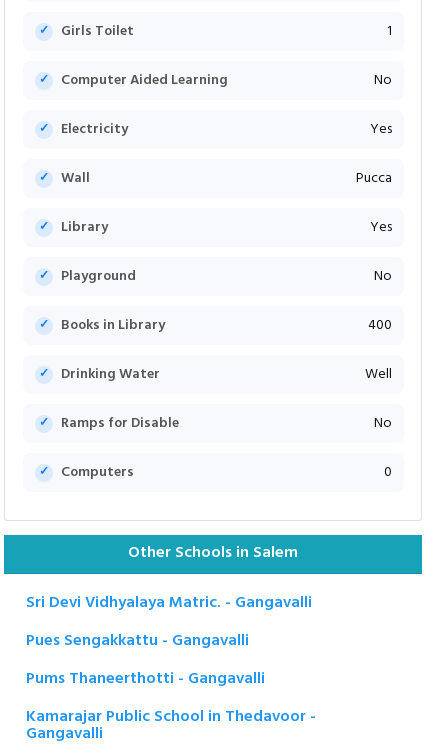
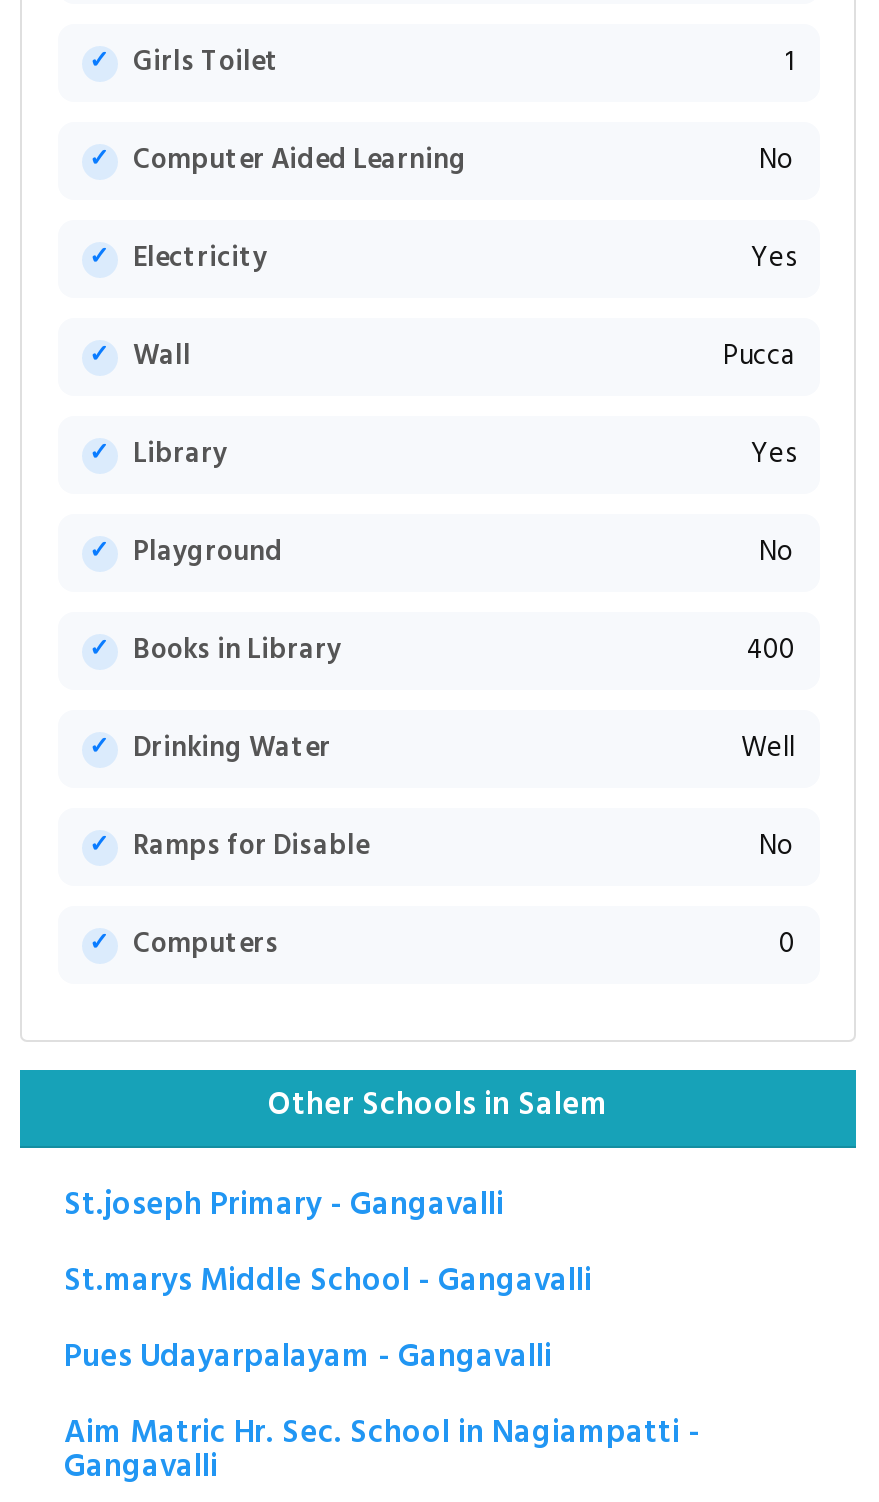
[26,590,312,616] Sri Devi Vidhyalaya Matric. - Gangavalli -> [64,1179,504,1231] St.joseph Primary - Gangavalli
[26,628,249,654] Pues Sengakkattu - Gangavalli -> [64,1255,592,1307] St.marys Middle School - Gangavalli
[26,666,265,692] Pums Thaneerthotti - Gangavalli -> [64,1331,552,1383] Pues Udayarpalayam - Gangavalli
[26,704,316,730] Kamarajar Public School in Thedavoor - -> [64,1407,700,1459] Aim Matric Hr. Sec. School in Nagiampatti -

